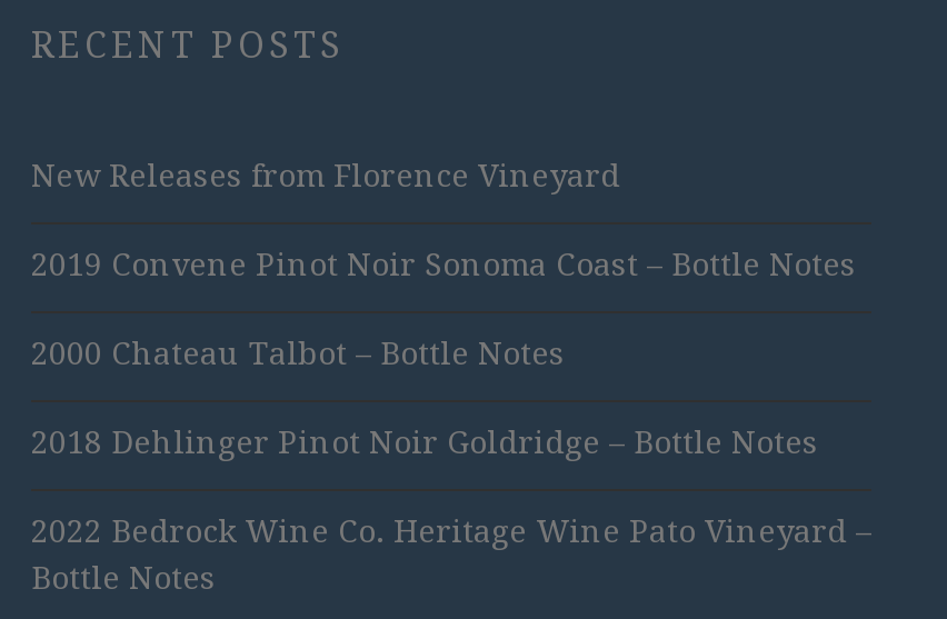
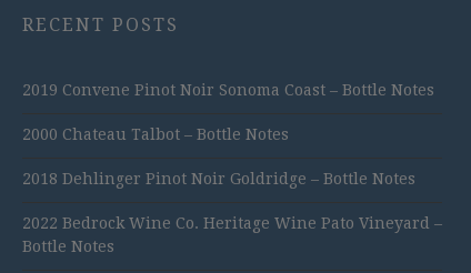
[31,158,620,193] New Releases from Florence Vineyard -> none

